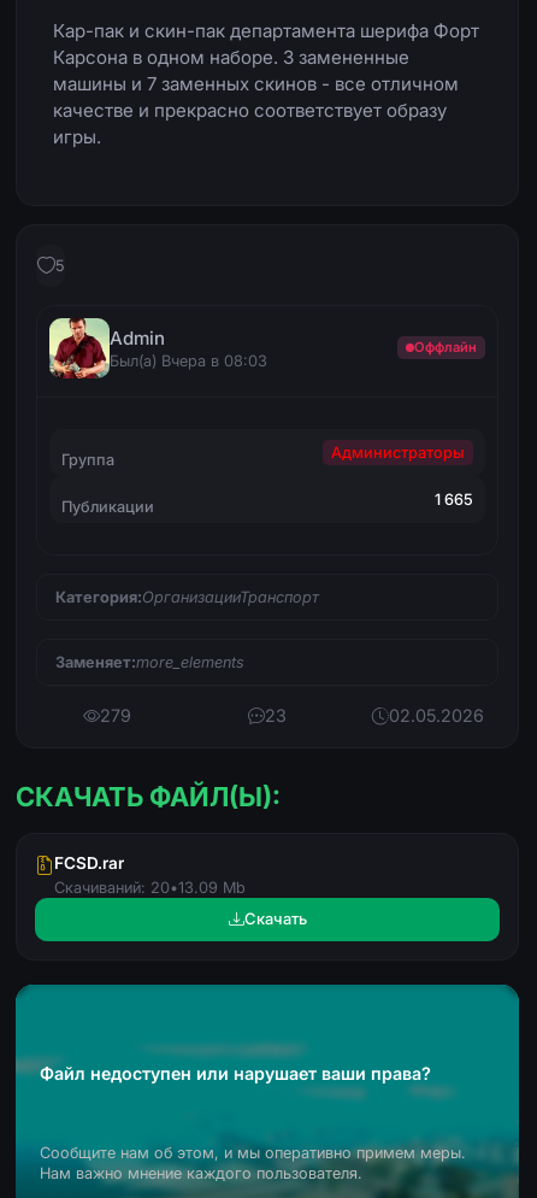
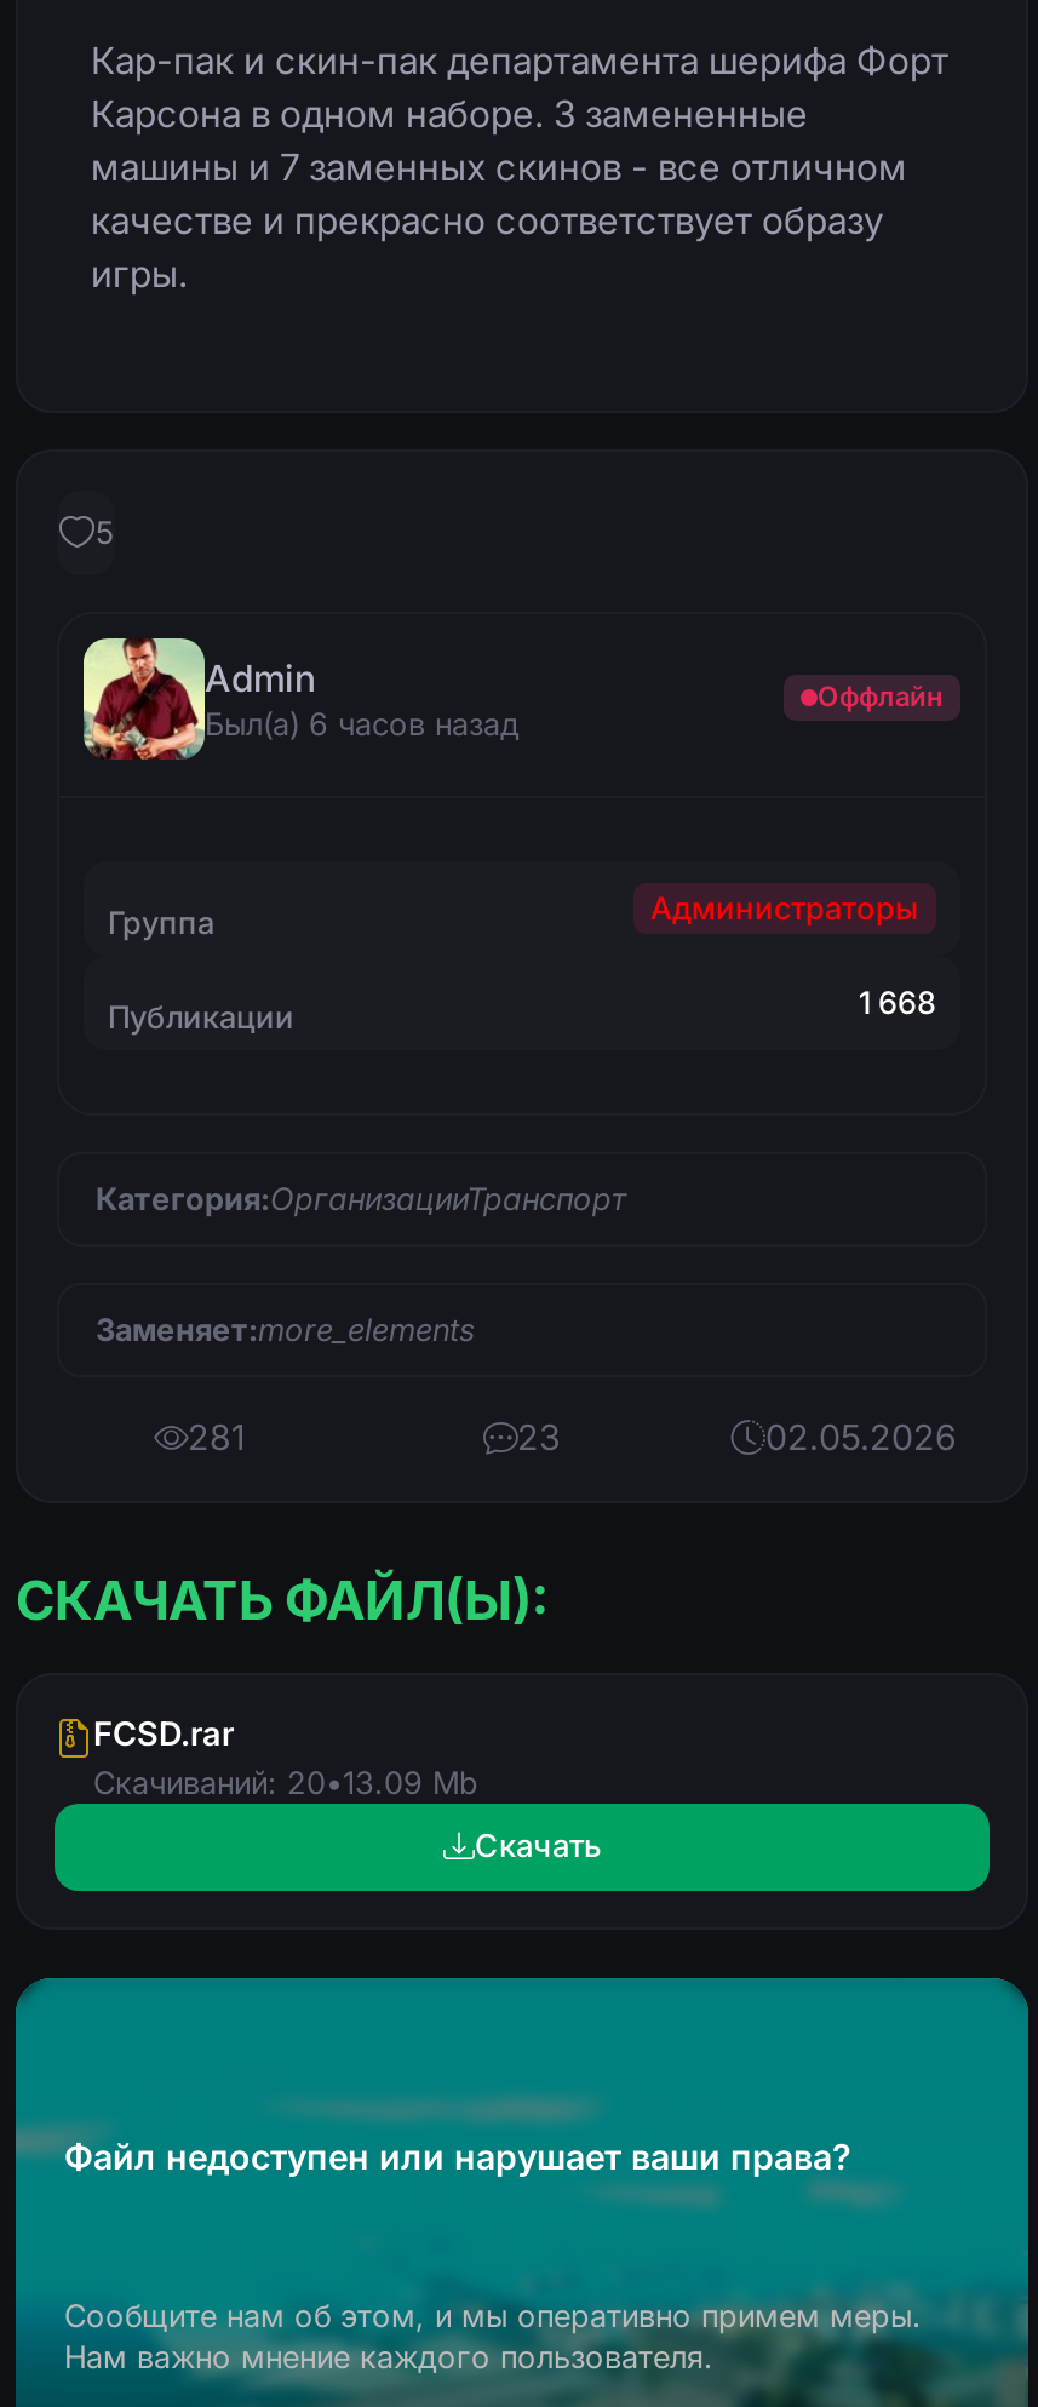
[110,352,267,370] Был(а) Вчера в 08:03 -> [205,707,520,743] Был(а) 6 часов назад
[435,490,473,508] 1 665 -> [859,984,936,1021] 1 668
[100,705,131,725] 279 -> [188,1416,246,1457] 281

